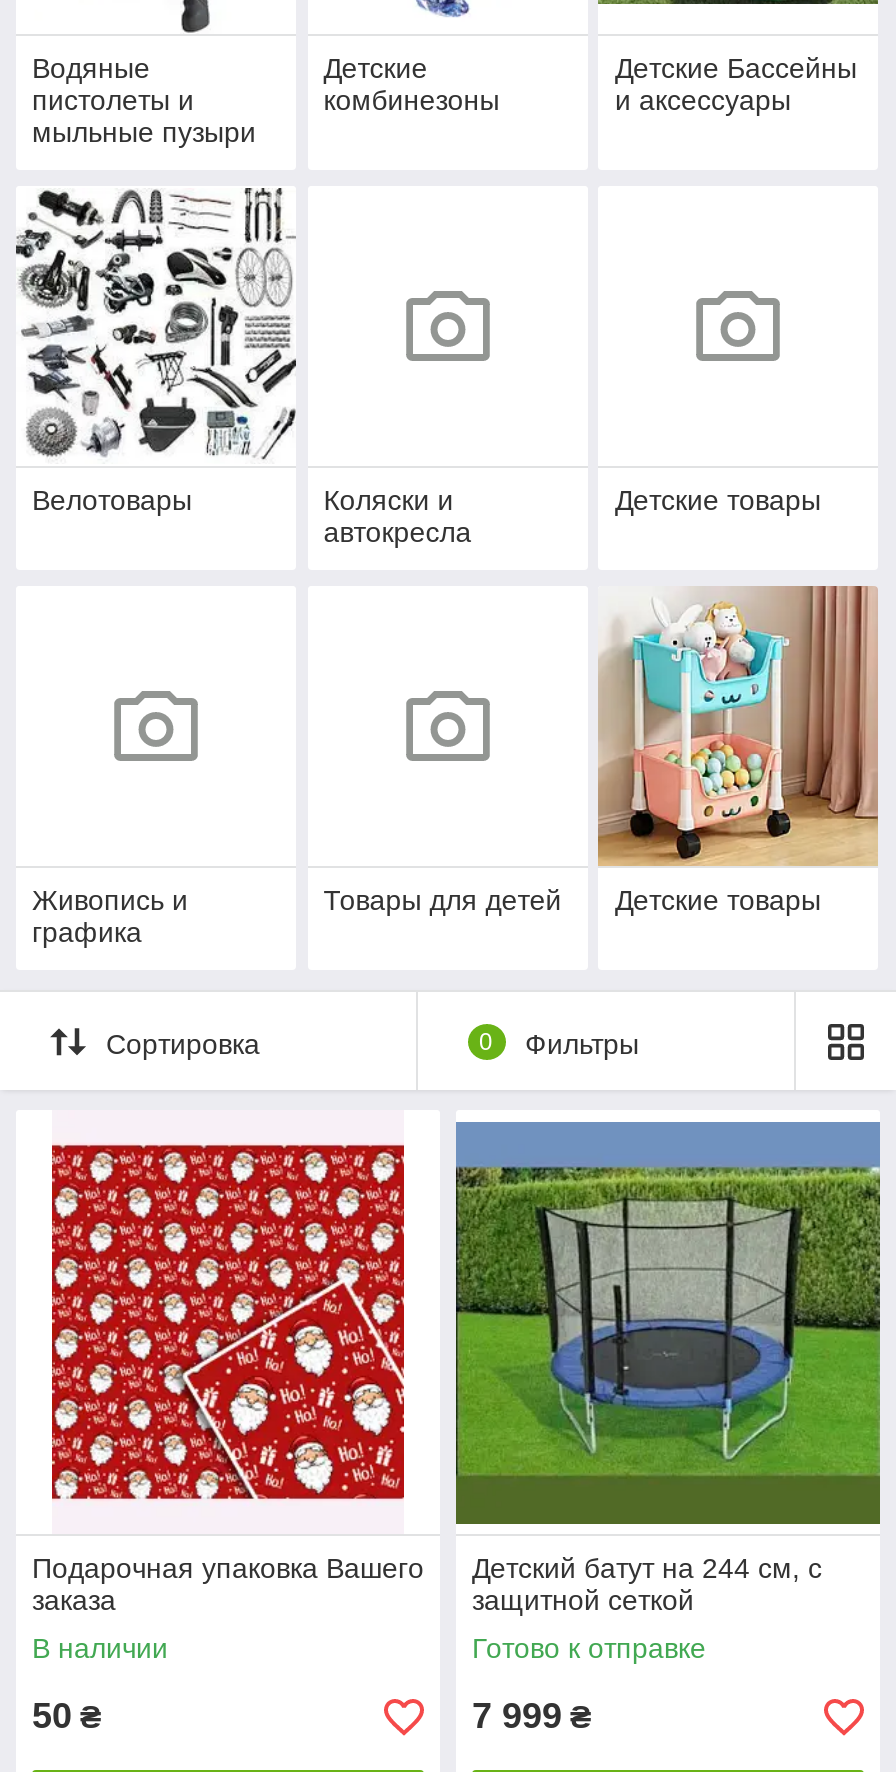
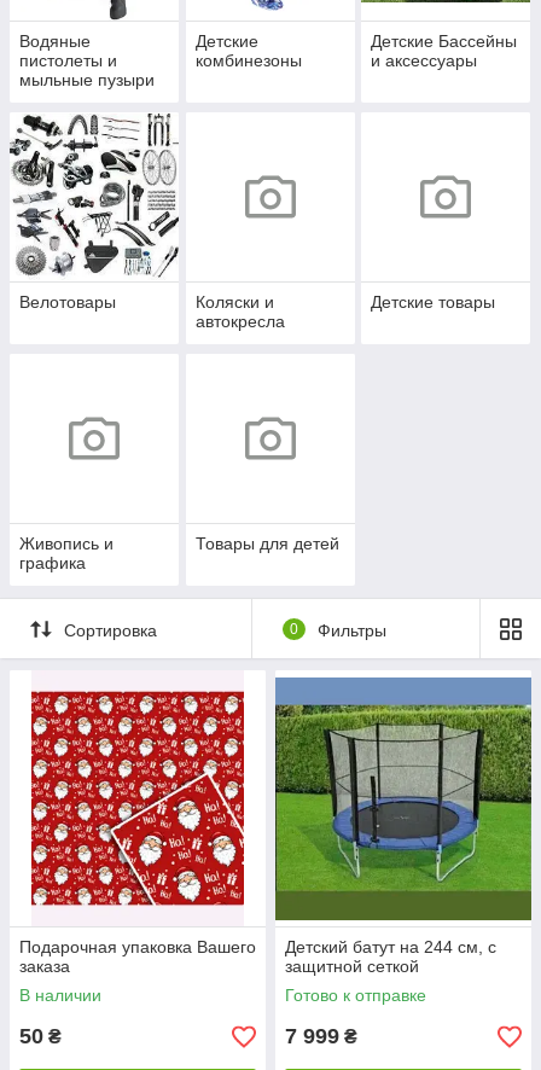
[596,584,880,917] [image] | Детские товары -> none

